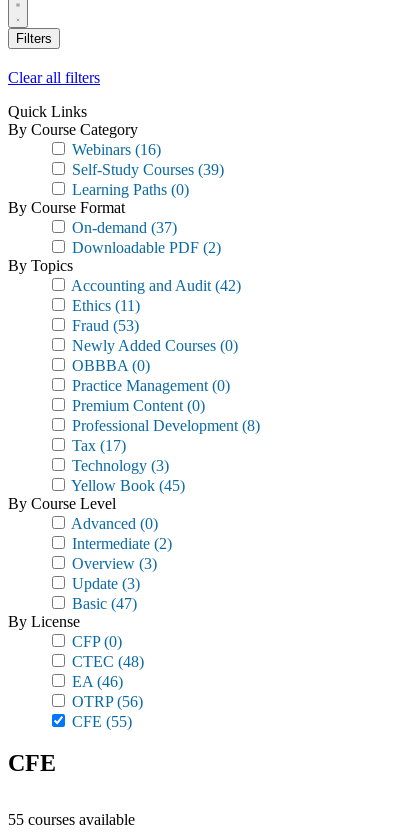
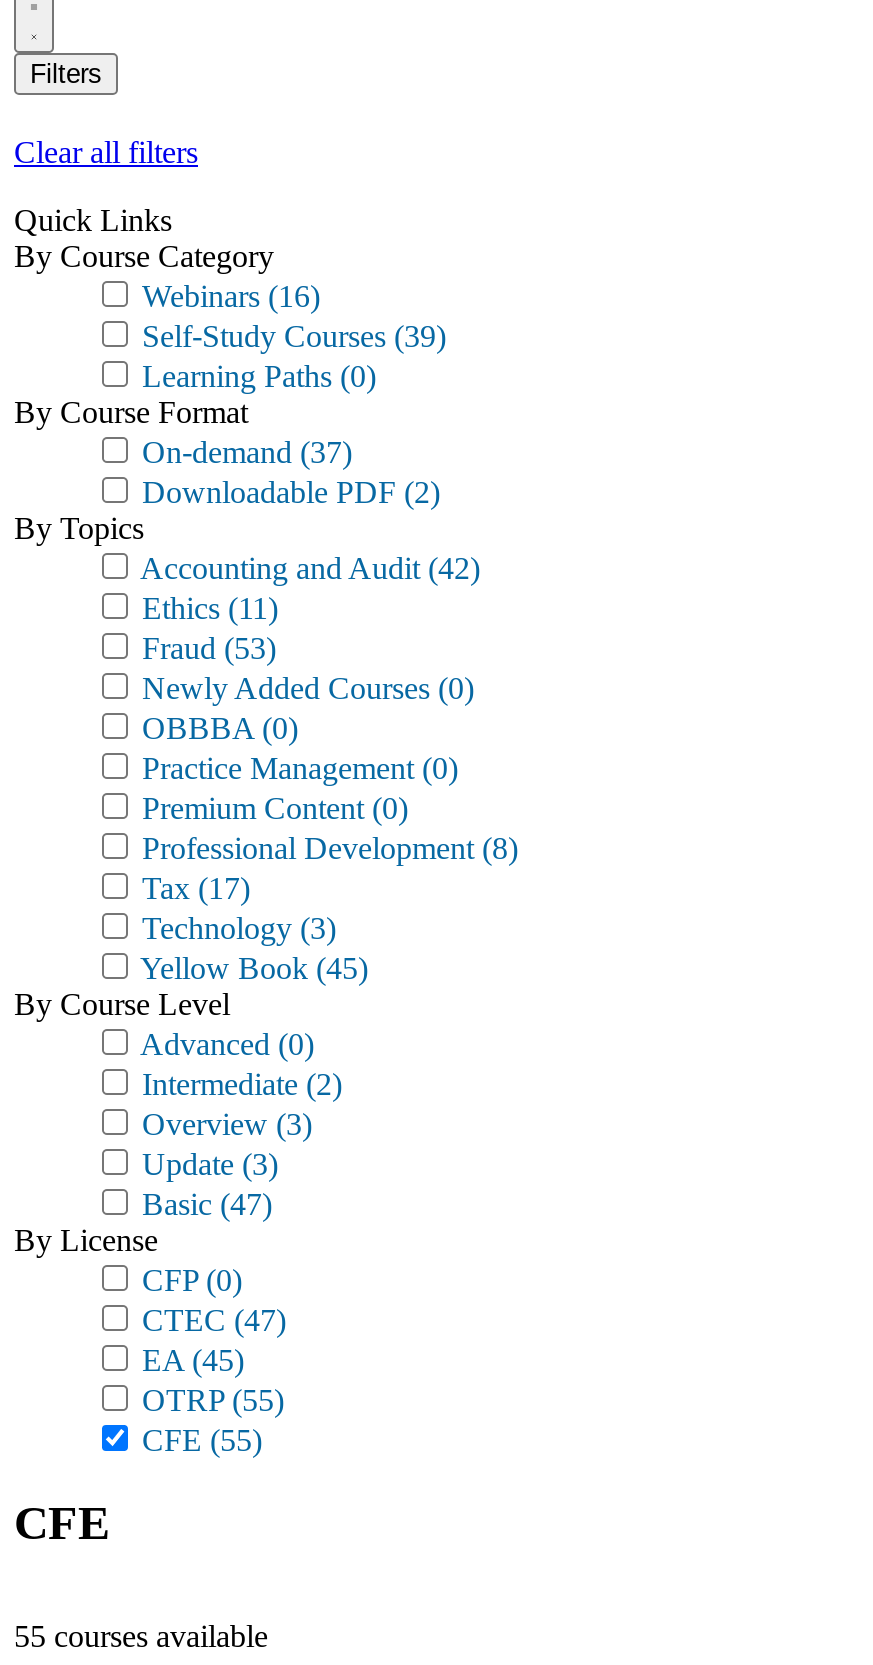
[68,653,144,670] CTEC (48) -> [134,1303,286,1337] CTEC (47)
[68,673,123,690] EA (46) -> [134,1343,244,1377] EA (45)
[68,693,143,710] OTRP (56) -> [134,1383,284,1417] OTRP (55)

